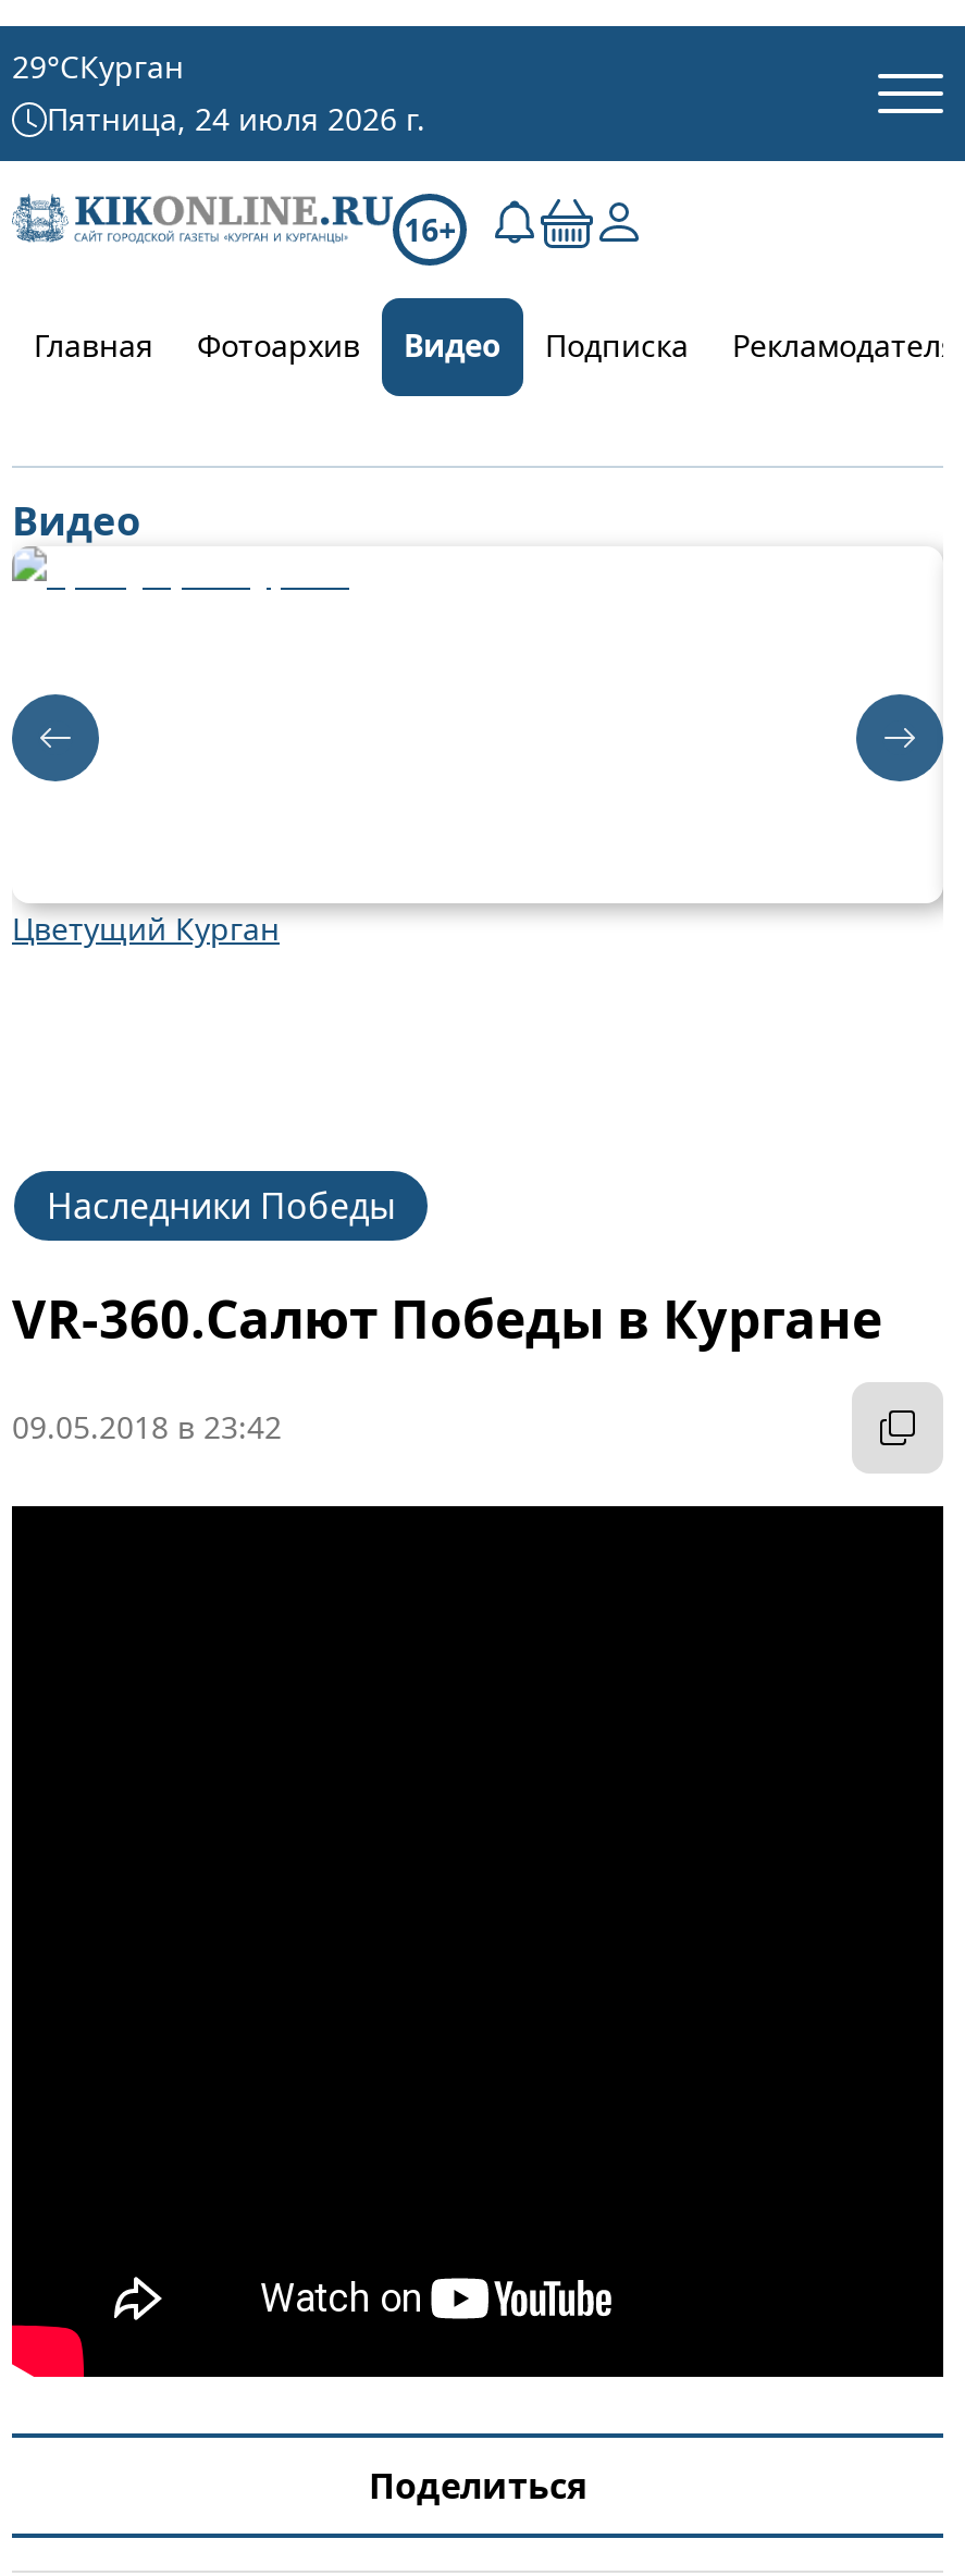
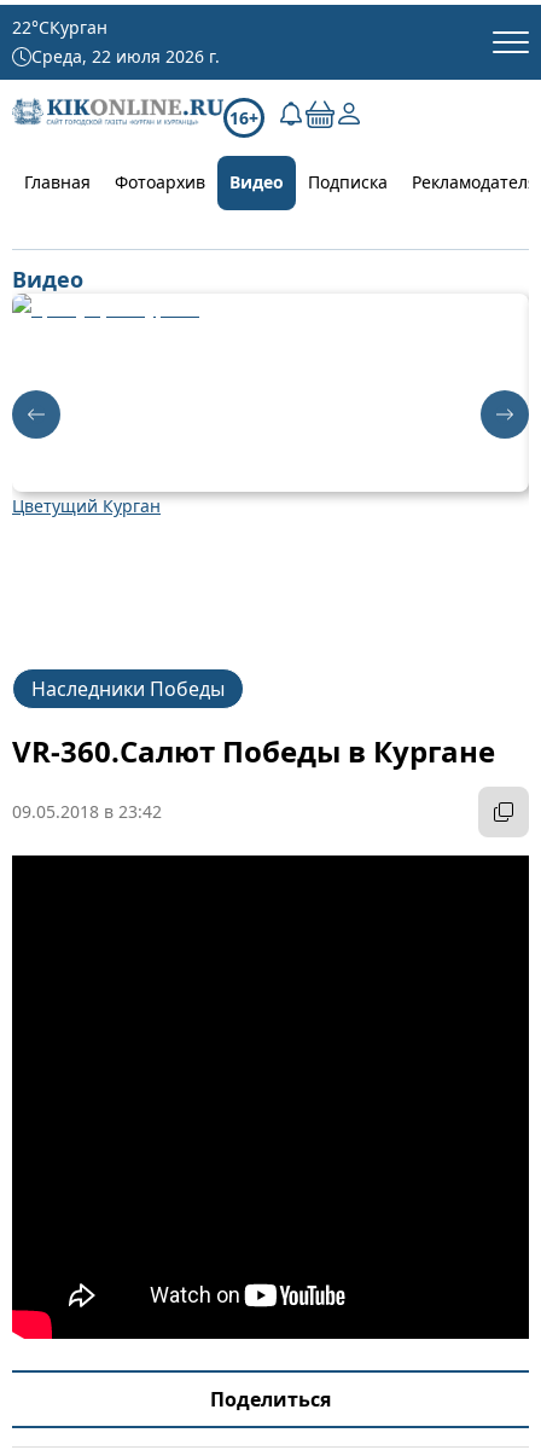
[12,46,184,87] 29°CКурган -> [12,16,107,39] 22°CКурган
[47,98,425,139] Пятница, 24 июля 2026 г. -> [31,45,220,68] Среда, 22 июля 2026 г.
[10,692,101,808] [image] -> [11,376,62,440] [image]
[854,692,945,808] [image] -> [479,376,530,440] [image]

